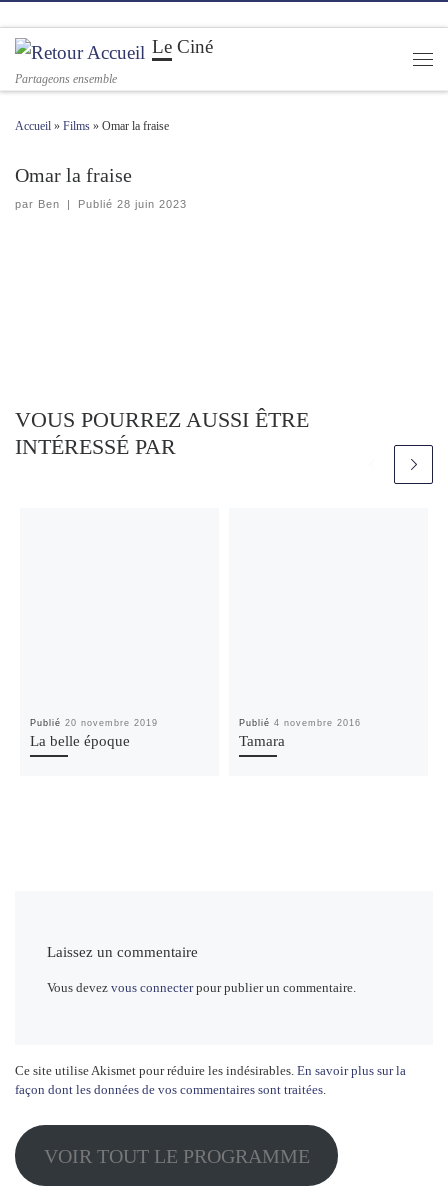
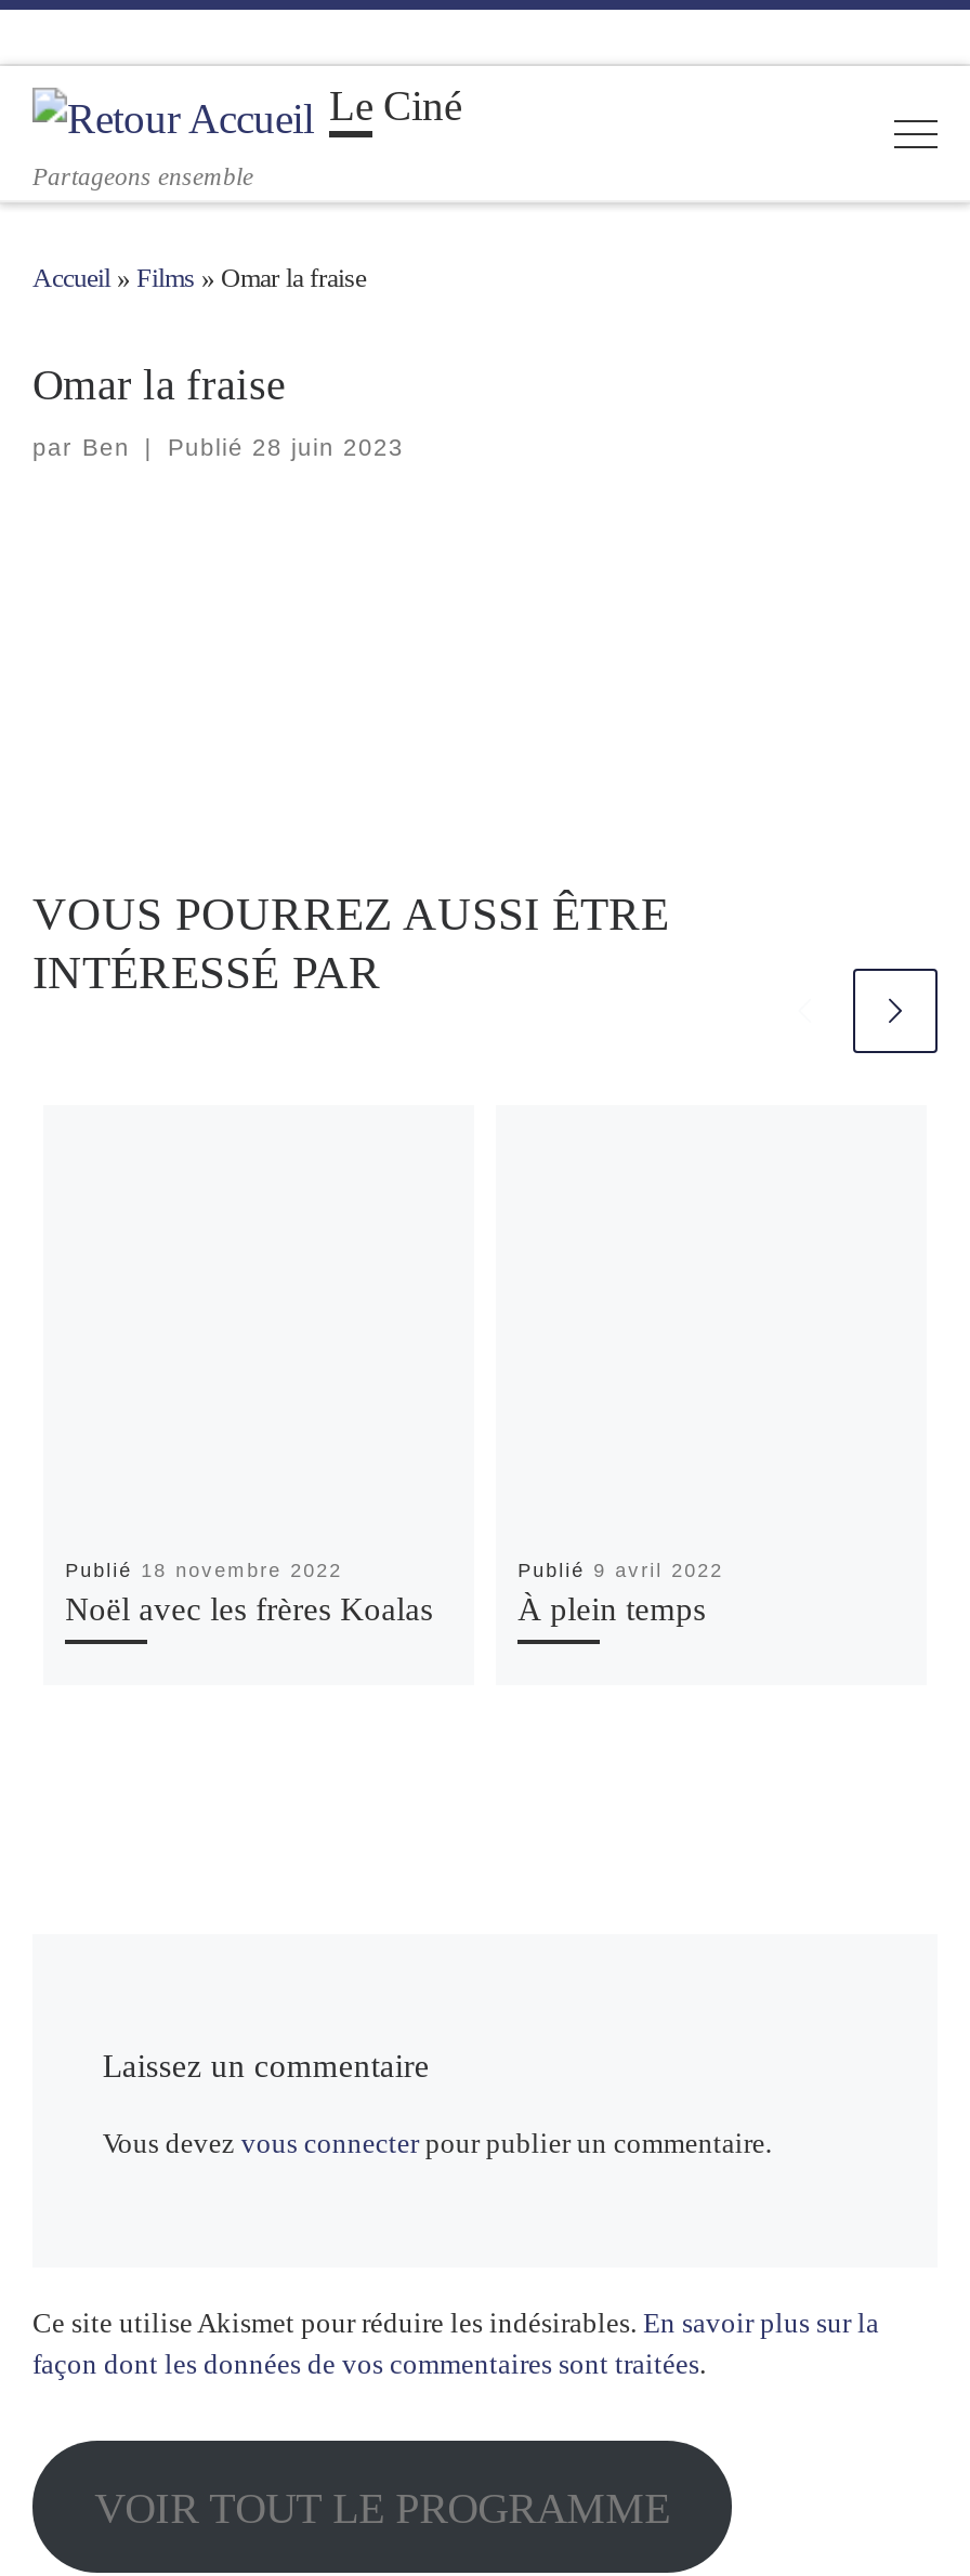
[30,718,158,749] Publié 20 novembre 2019 | La belle époque -> [65,1560,433,1627] Publié 18 novembre 2022 | Noël avec les frères Koalas
[239,718,361,749] Publié 4 novembre 2016 | Tamara -> [518,1560,723,1627] Publié 9 avril 2022 | À plein temps

